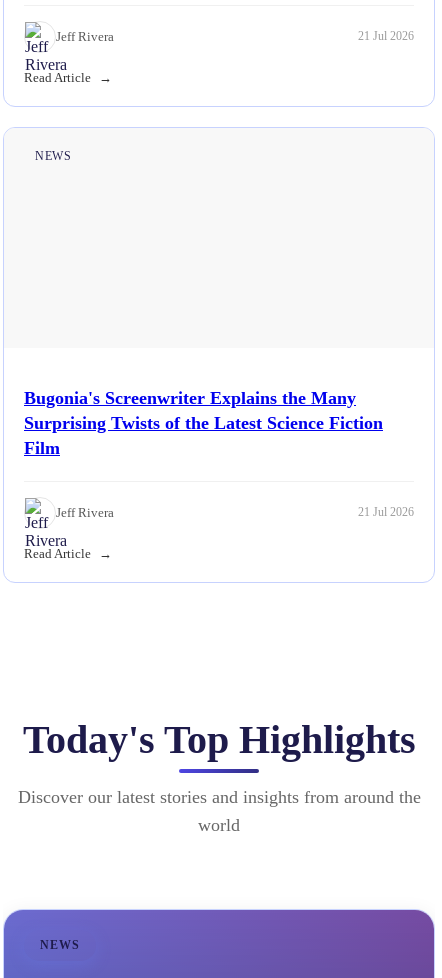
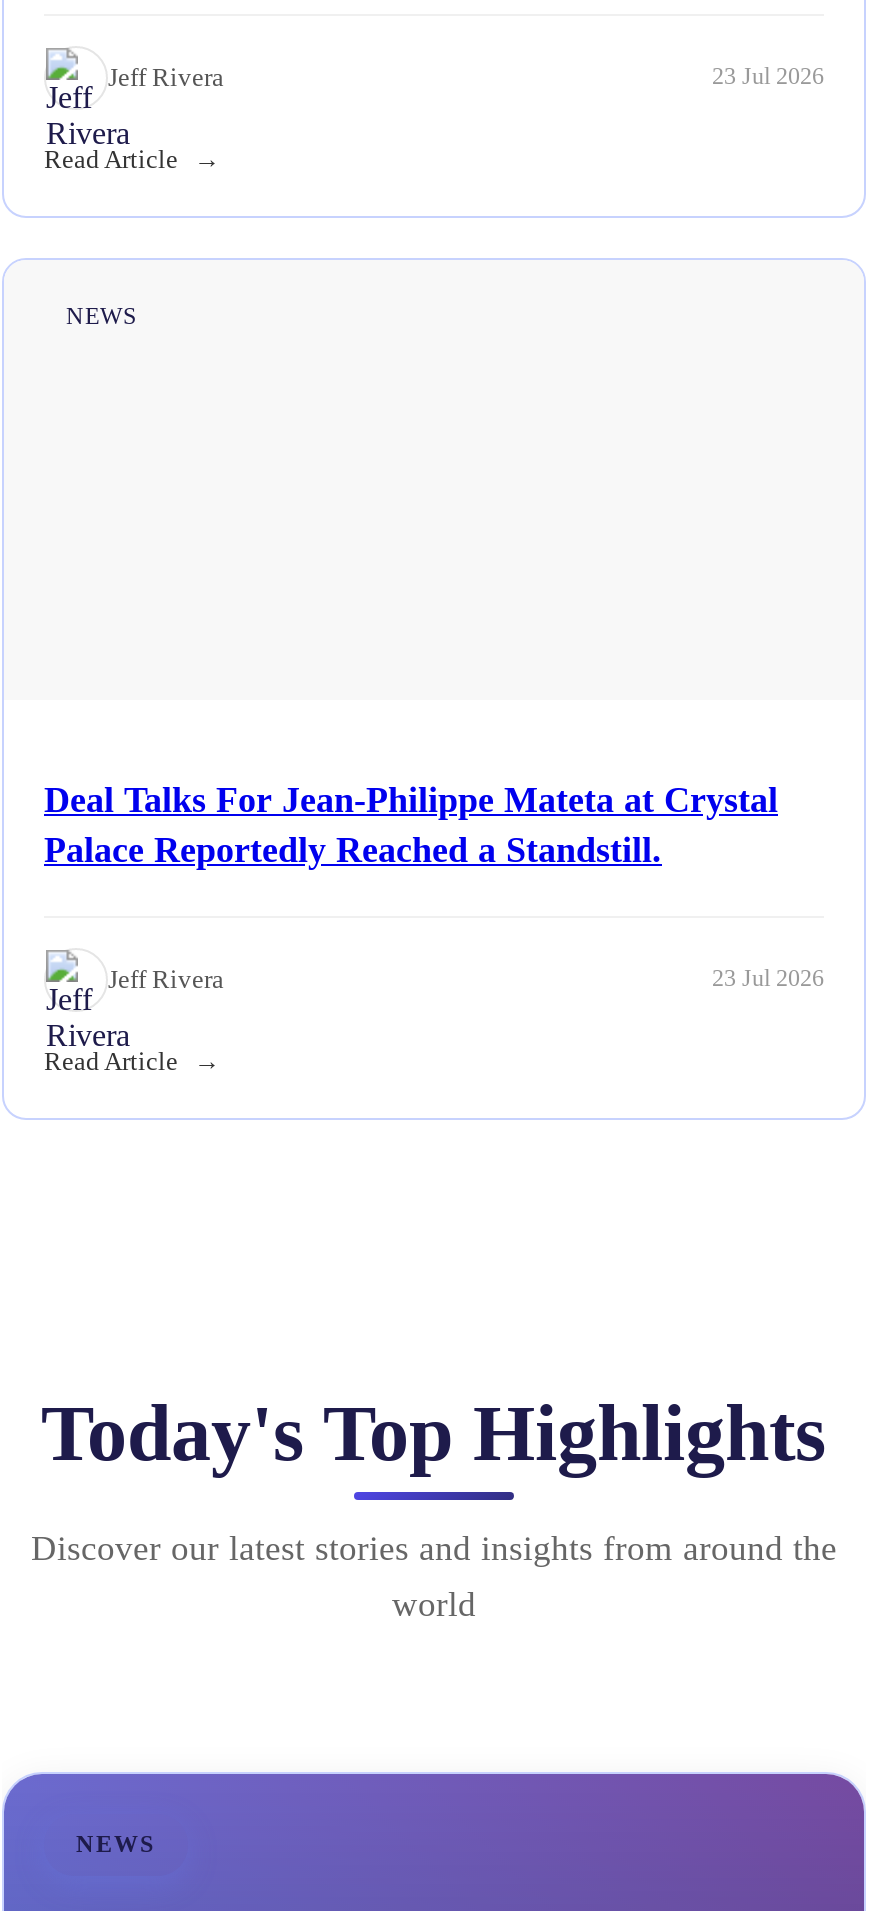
[358,29,414,43] 21 Jul 2026 -> [712,62,824,90] 23 Jul 2026
[24,388,383,458] Bugonia's Screenwriter Explains the Many | Surprising Twists of the Latest Science Fiction | Film -> [44,779,778,869] Deal Talks For Jean-Philippe Mateta at Crystal | Palace Reportedly Reached a Standstill.
[358,505,414,519] 21 Jul 2026 -> [712,964,824,992] 23 Jul 2026

